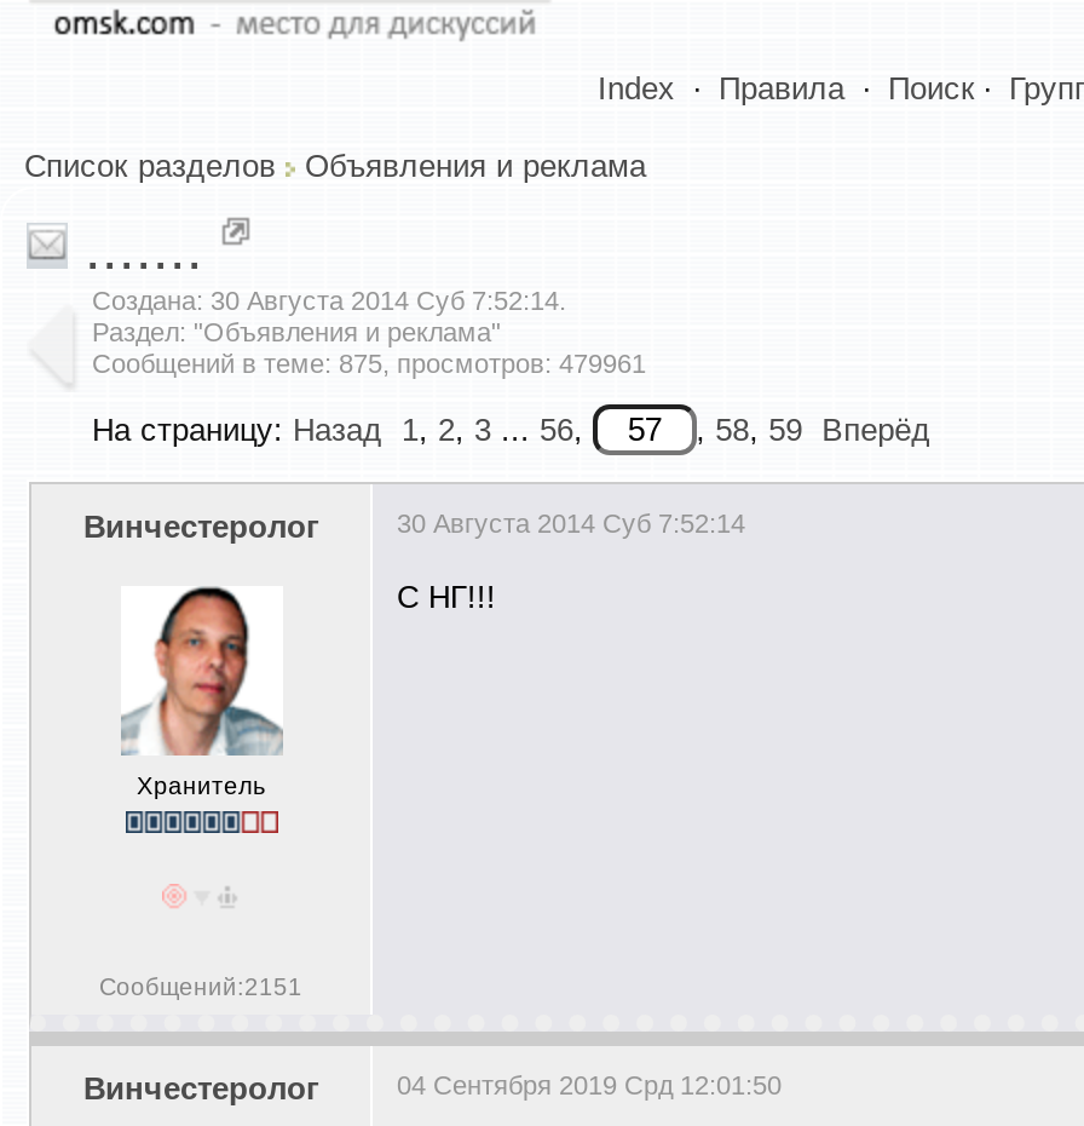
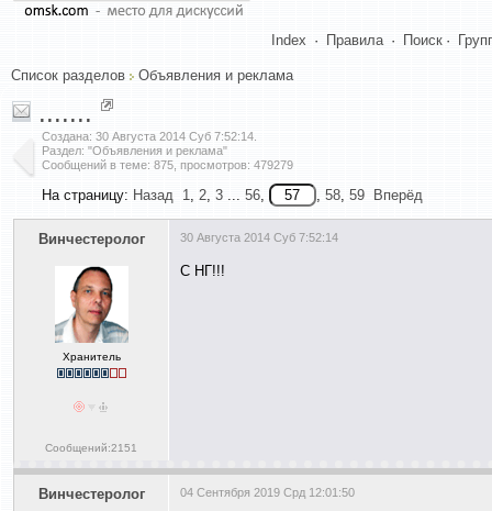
[92,349,646,378] Сообщений в теме: 875, просмотров: 479961 -> [42,158,293,171] Сообщений в теме: 875, просмотров: 479279

